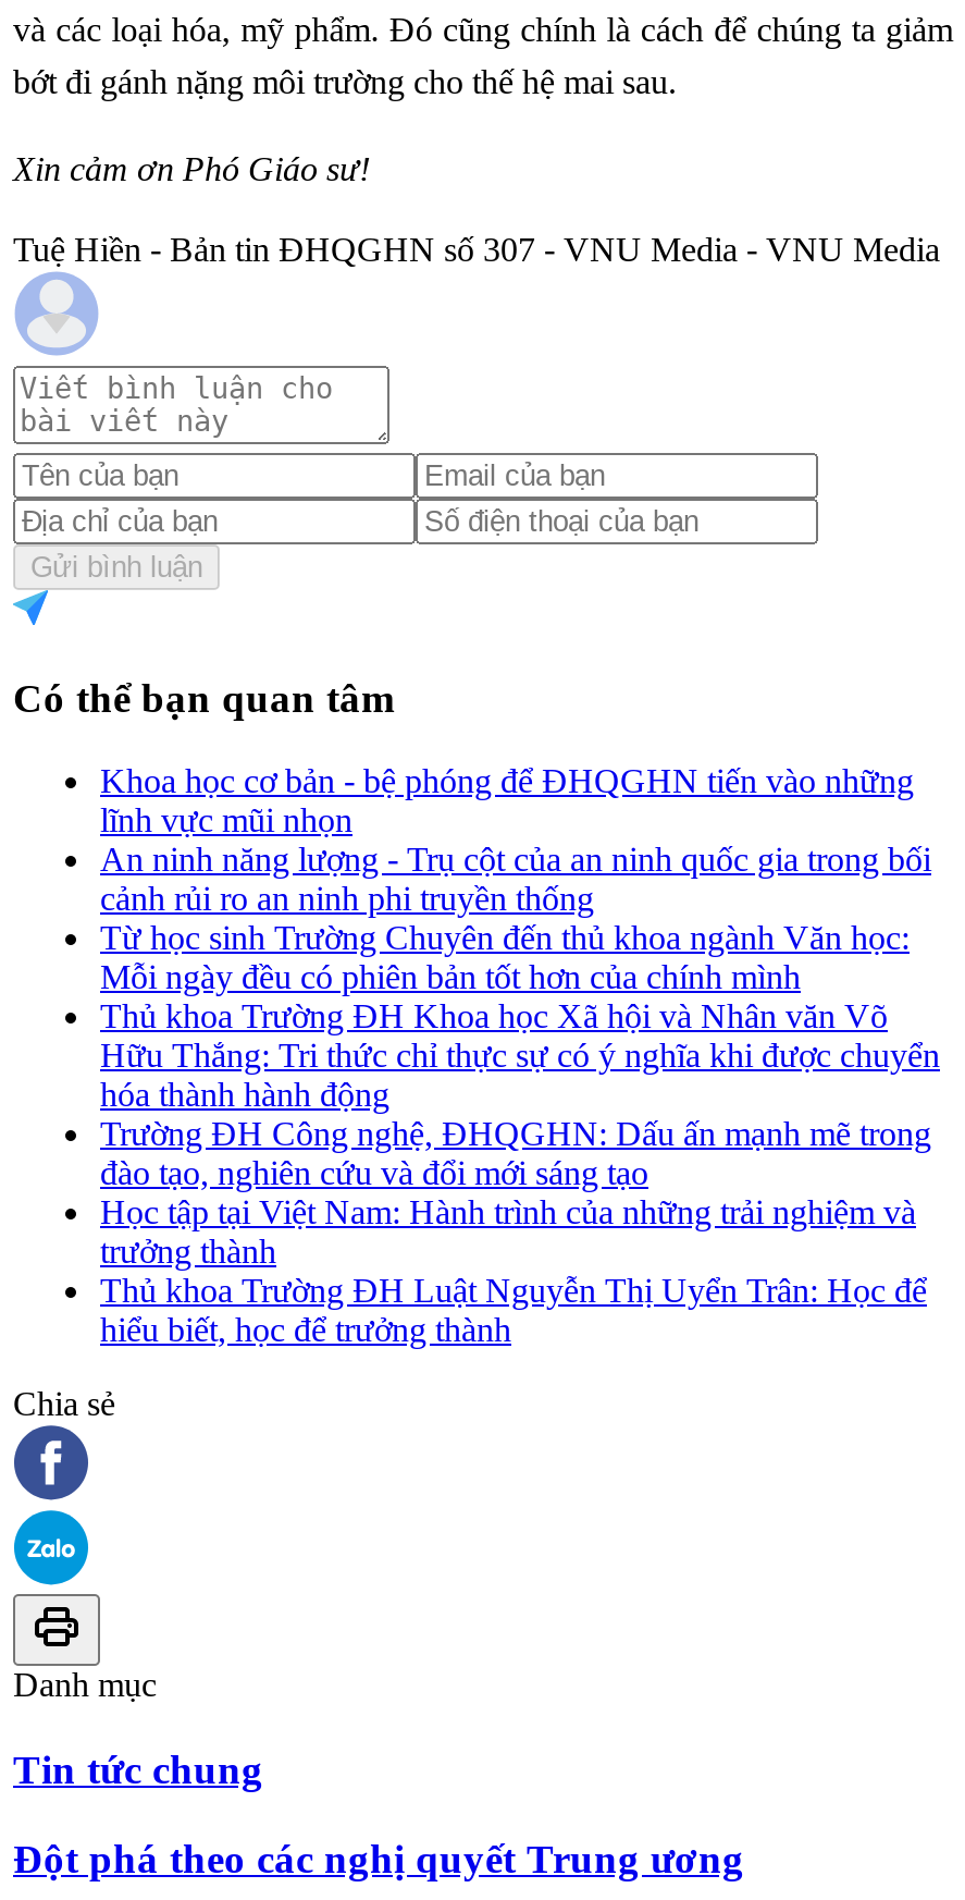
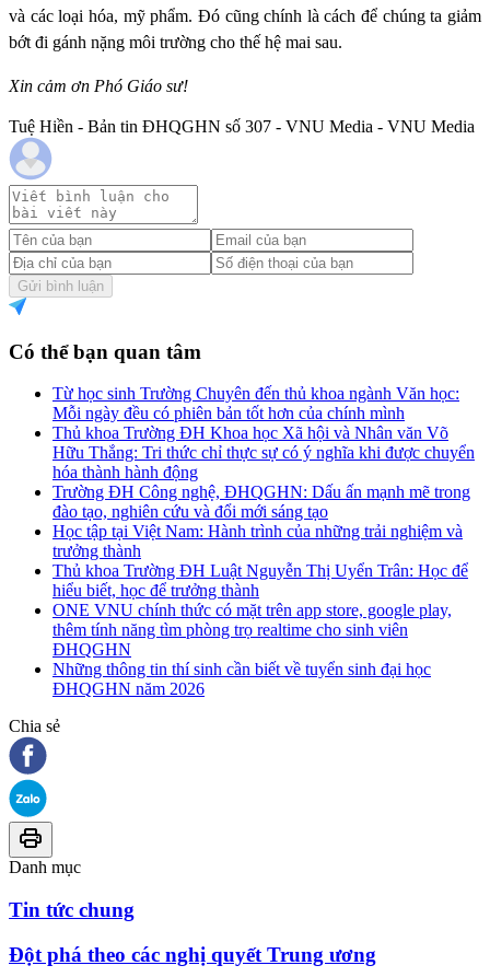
[100,763,931,917] Khoa học cơ bản - bệ phóng để ĐHQGHN tiến vào những | lĩnh vực mũi nhọn | An ninh năng lượng - Trụ cột của an ninh quốc gia trong bối | cảnh rủi ro an ninh phi truyền thống -> none
moved [100,919,940,1348] -> [52,384,475,600]: Từ học sinh Trường Chuyên đến thủ khoa ngành Văn học: | Mỗi ngày đều có phiên bản tốt hơn của chính mình | Thủ khoa Trường ĐH Khoa học Xã hội và Nhân văn Võ | ... | Thủ khoa Trường ĐH Luật Nguyễn Thị Uyển Trân: Học để | hiểu biết, học để trưởng thành
none -> [52,601,452,698] ONE VNU chính thức có mặt trên app store, google play, | thêm tính năng tìm phòng trọ realtime cho sinh viên | ĐHQGHN | Những thông tin thí sinh cần biết về tuyển sinh đại học | ĐHQGHN năm 2026

